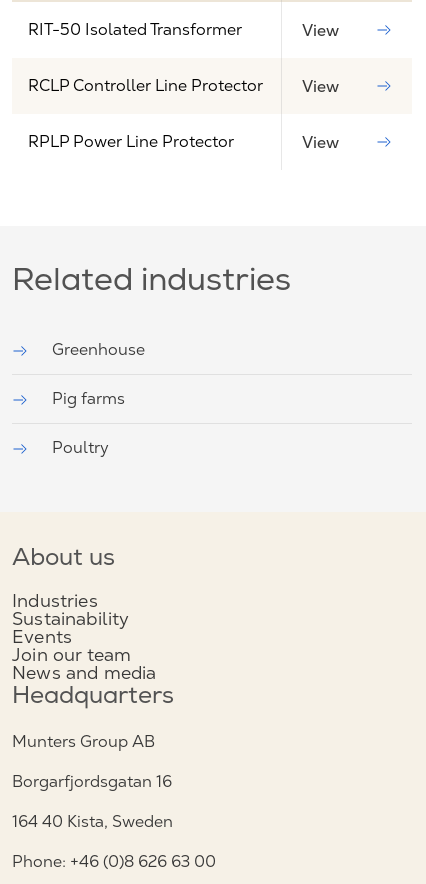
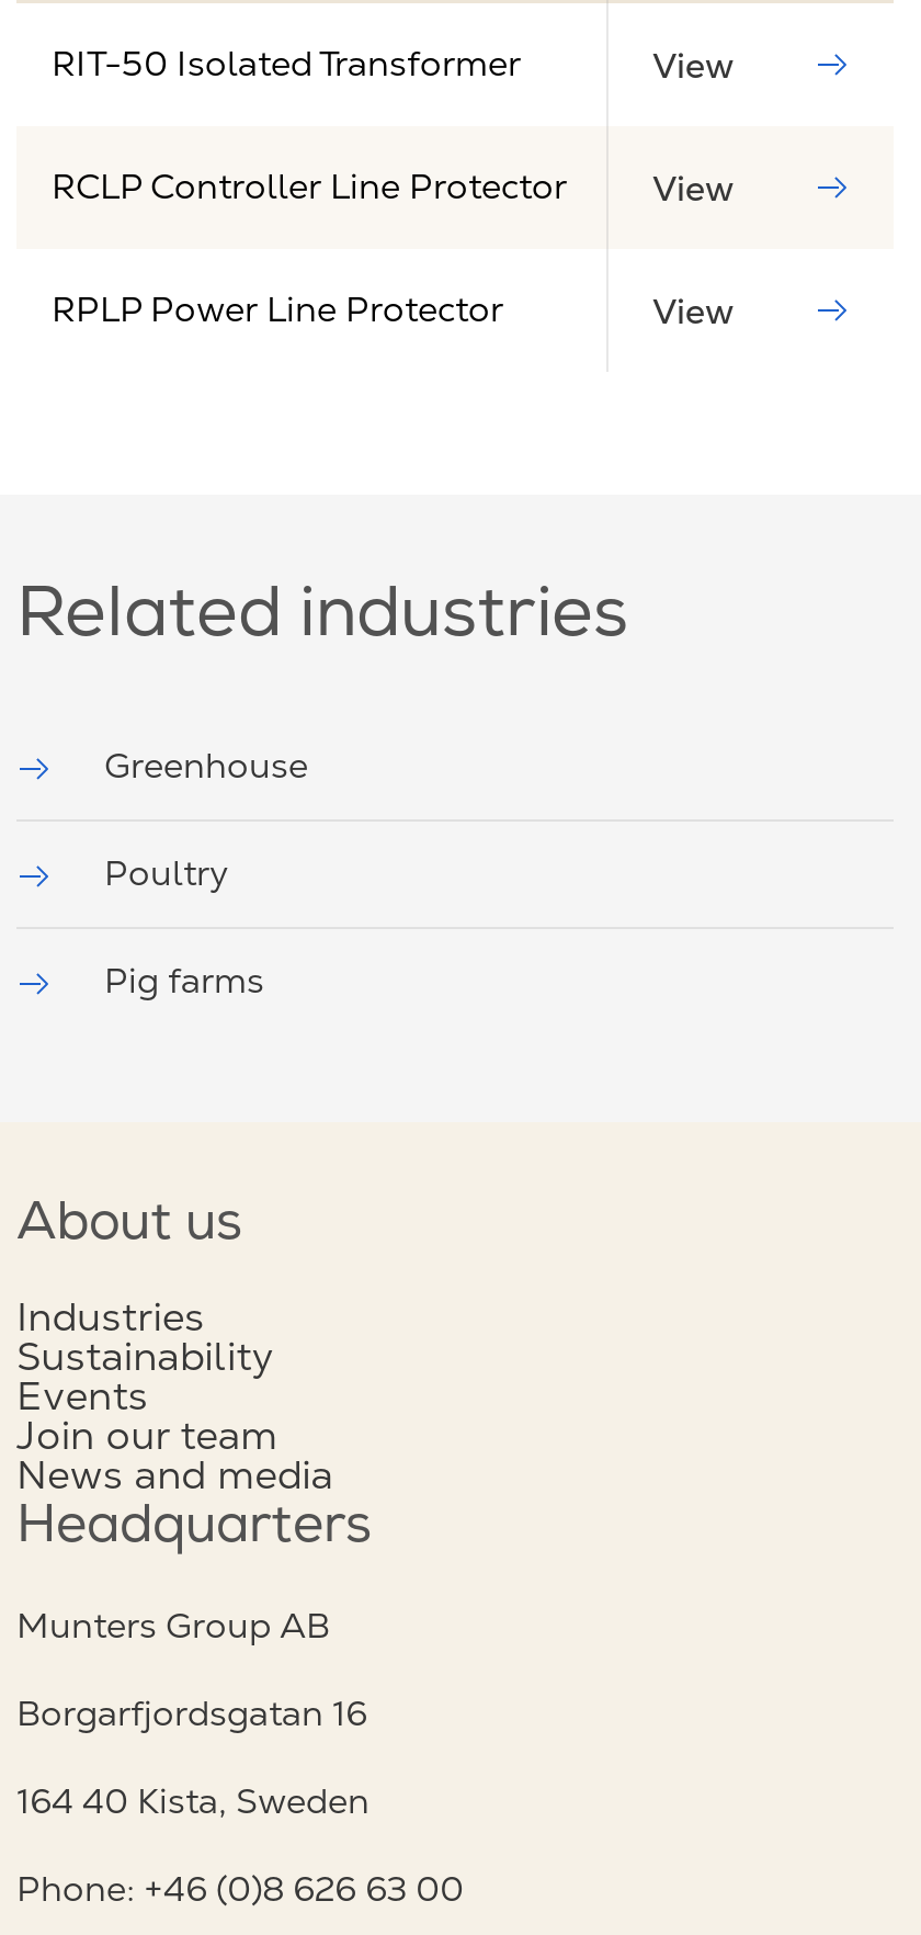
moved [52,389,125,408] -> [104,960,264,1002]: Pig farms
moved [52,438,109,457] -> [104,853,229,895]: Poultry

